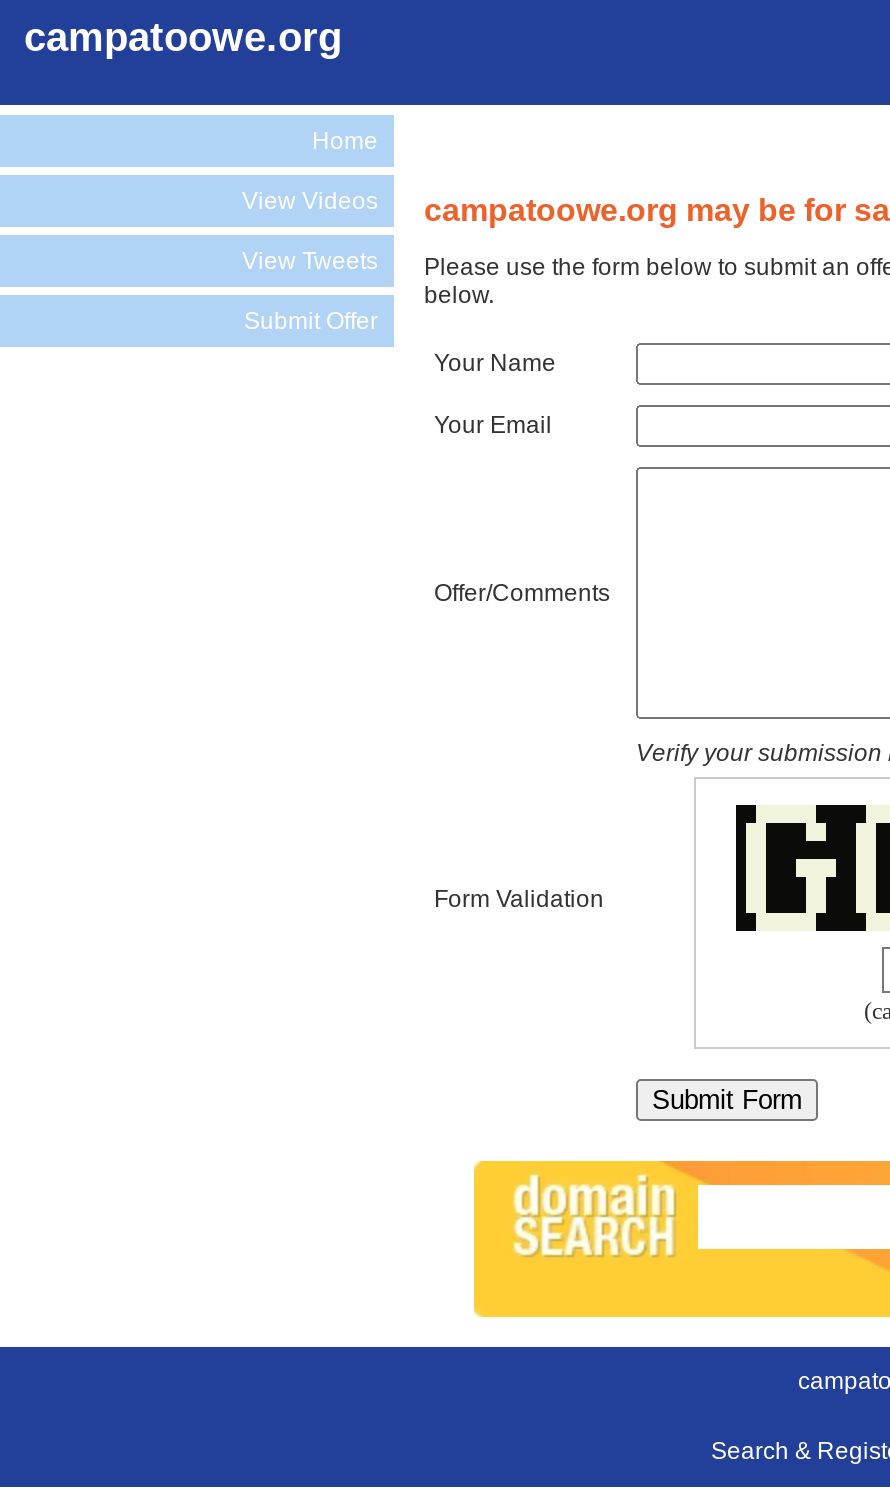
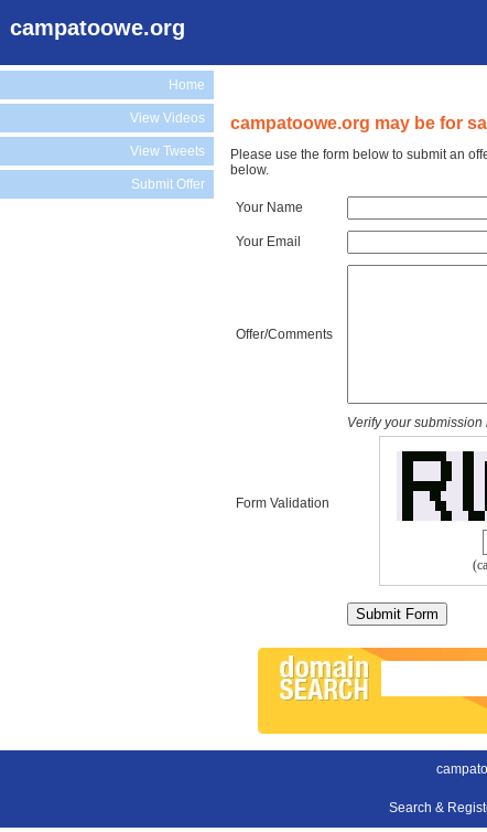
[744,803,884,933] [image] -> [408,450,484,522] [image]

